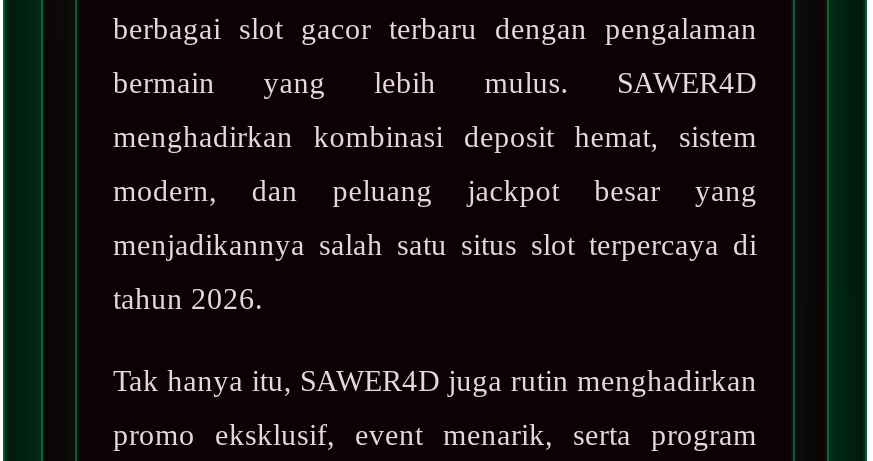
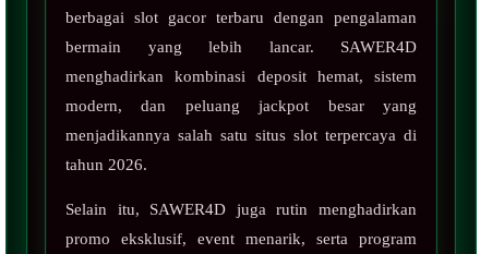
[113,68,757,100] bermain yang lebih mulus. SAWER4D -> [65,38,417,56] bermain yang lebih lancar. SAWER4D
[113,366,757,398] Tak hanya itu, SAWER4D juga rutin menghadirkan -> [65,201,417,218] Selain itu, SAWER4D juga rutin menghadirkan

